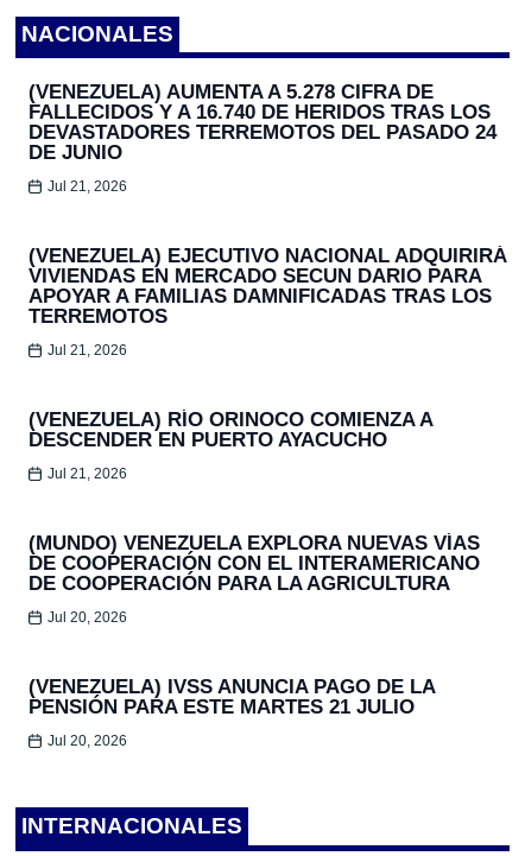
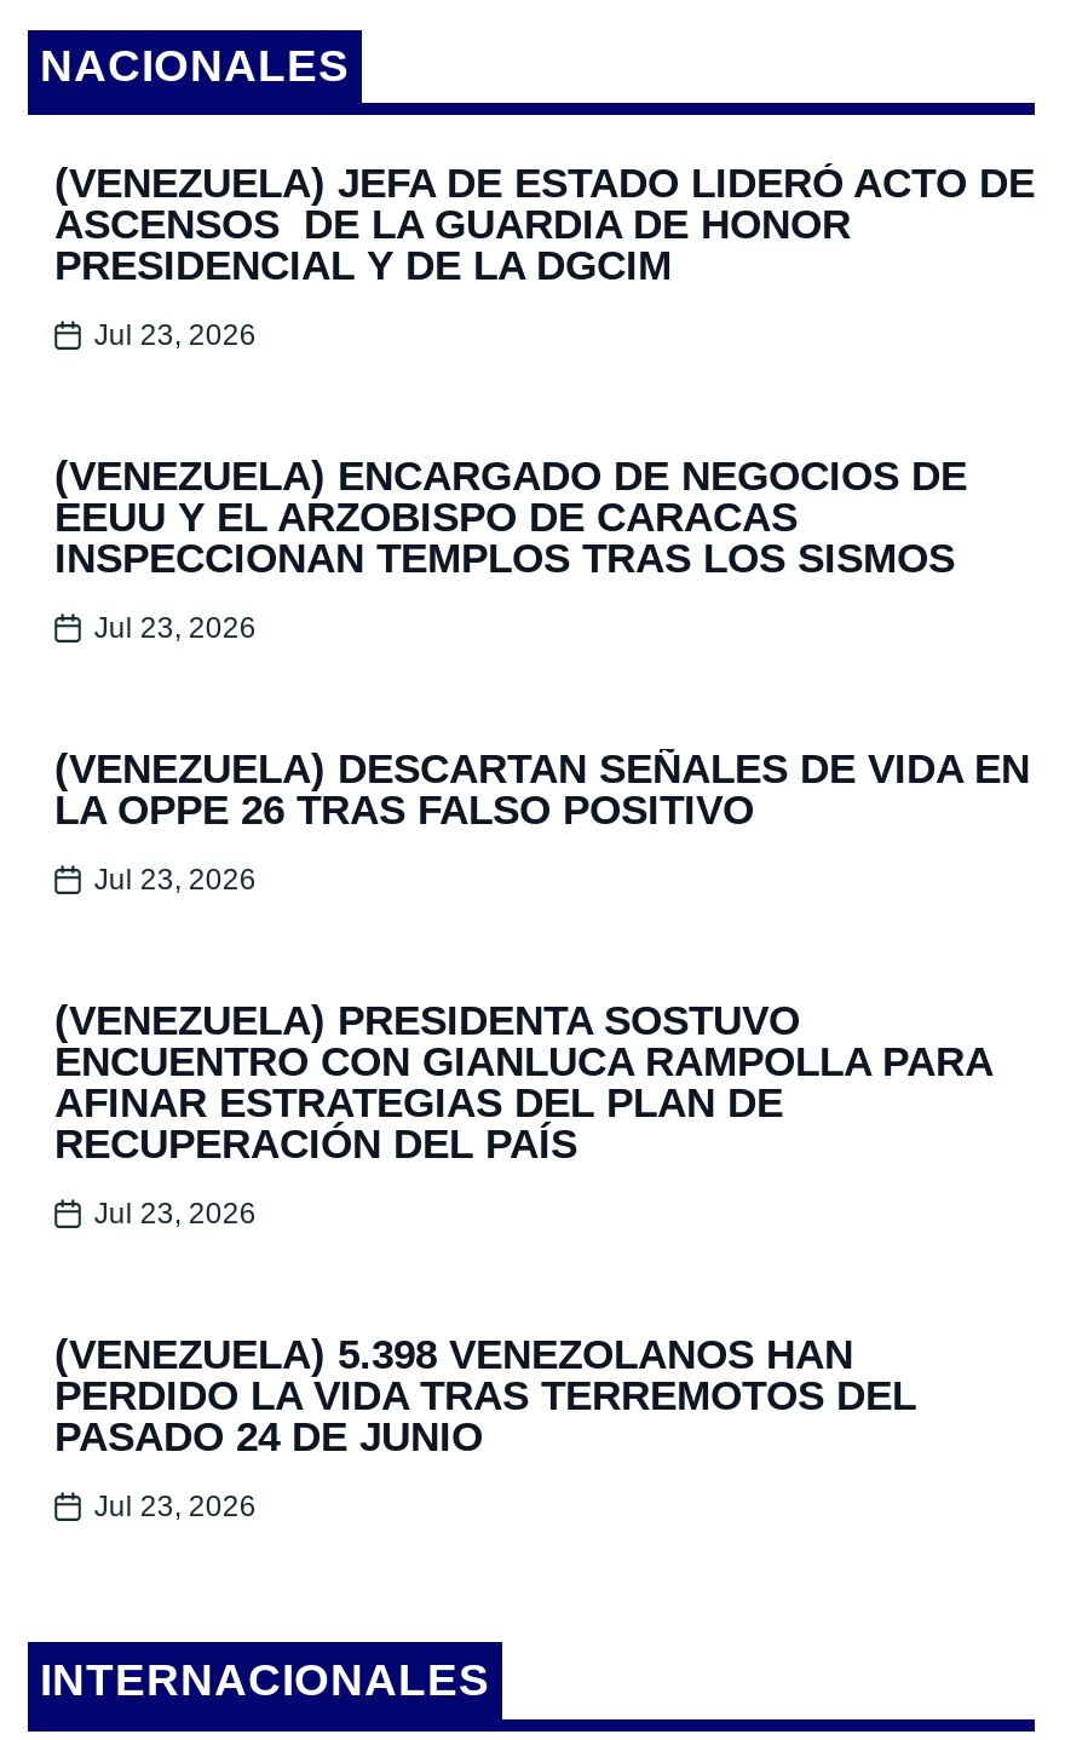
[29,81,496,164] (VENEZUELA) AUMENTA A 5.278 CIFRA DE | FALLECIDOS Y A 16.740 DE HERIDOS TRAS LOS | DEVASTADORES TERREMOTOS DEL PASADO 24 | DE JUNIO -> [54,161,1035,289] (VENEZUELA) JEFA DE ESTADO LIDERÓ ACTO DE | ASCENSOS DE LA GUARDIA DE HONOR | PRESIDENCIAL Y DE LA DGCIM
[48,178,128,195] Jul 21, 2026 -> [94,318,256,352] Jul 23, 2026
[29,245,507,328] (VENEZUELA) EJECUTIVO NACIONAL ADQUIRIRÁ | VIVIENDAS EN MERCADO SECUN DARIO PARA | APOYAR A FAMILIAS DAMNIFICADAS TRAS LOS | TERREMOTOS -> [54,454,967,582] (VENEZUELA) ENCARGADO DE NEGOCIOS DE | EEUU Y EL ARZOBISPO DE CARACAS | INSPECCIONAN TEMPLOS TRAS LOS SISMOS
[48,342,128,359] Jul 21, 2026 -> [94,611,256,645] Jul 23, 2026
[29,409,432,451] (VENEZUELA) RÍO ORINOCO COMIENZA A | DESCENDER EN PUERTO AYACUCHO -> [54,747,1030,834] (VENEZUELA) DESCARTAN SEÑALES DE VIDA EN | LA OPPE 26 TRAS FALSO POSITIVO
[48,466,128,482] Jul 21, 2026 -> [94,863,256,897] Jul 23, 2026
[29,532,480,595] (MUNDO) VENEZUELA EXPLORA NUEVAS VÍAS | DE COOPERACIÓN CON EL INTERAMERICANO | DE COOPERACIÓN PARA LA AGRICULTURA -> [54,999,991,1168] (VENEZUELA) PRESIDENTA SOSTUVO | ENCUENTRO CON GIANLUCA RAMPOLLA PARA | AFINAR ESTRATEGIAS DEL PLAN DE | RECUPERACIÓN DEL PAÍS
[48,609,128,626] Jul 20, 2026 -> [94,1197,256,1231] Jul 23, 2026
[29,676,435,718] (VENEZUELA) IVSS ANUNCIA PAGO DE LA | PENSIÓN PARA ESTE MARTES 21 JULIO -> [54,1332,916,1461] (VENEZUELA) 5.398 VENEZOLANOS HAN | PERDIDO LA VIDA TRAS TERREMOTOS DEL | PASADO 24 DE JUNIO
[48,733,128,749] Jul 20, 2026 -> [94,1490,256,1524] Jul 23, 2026

